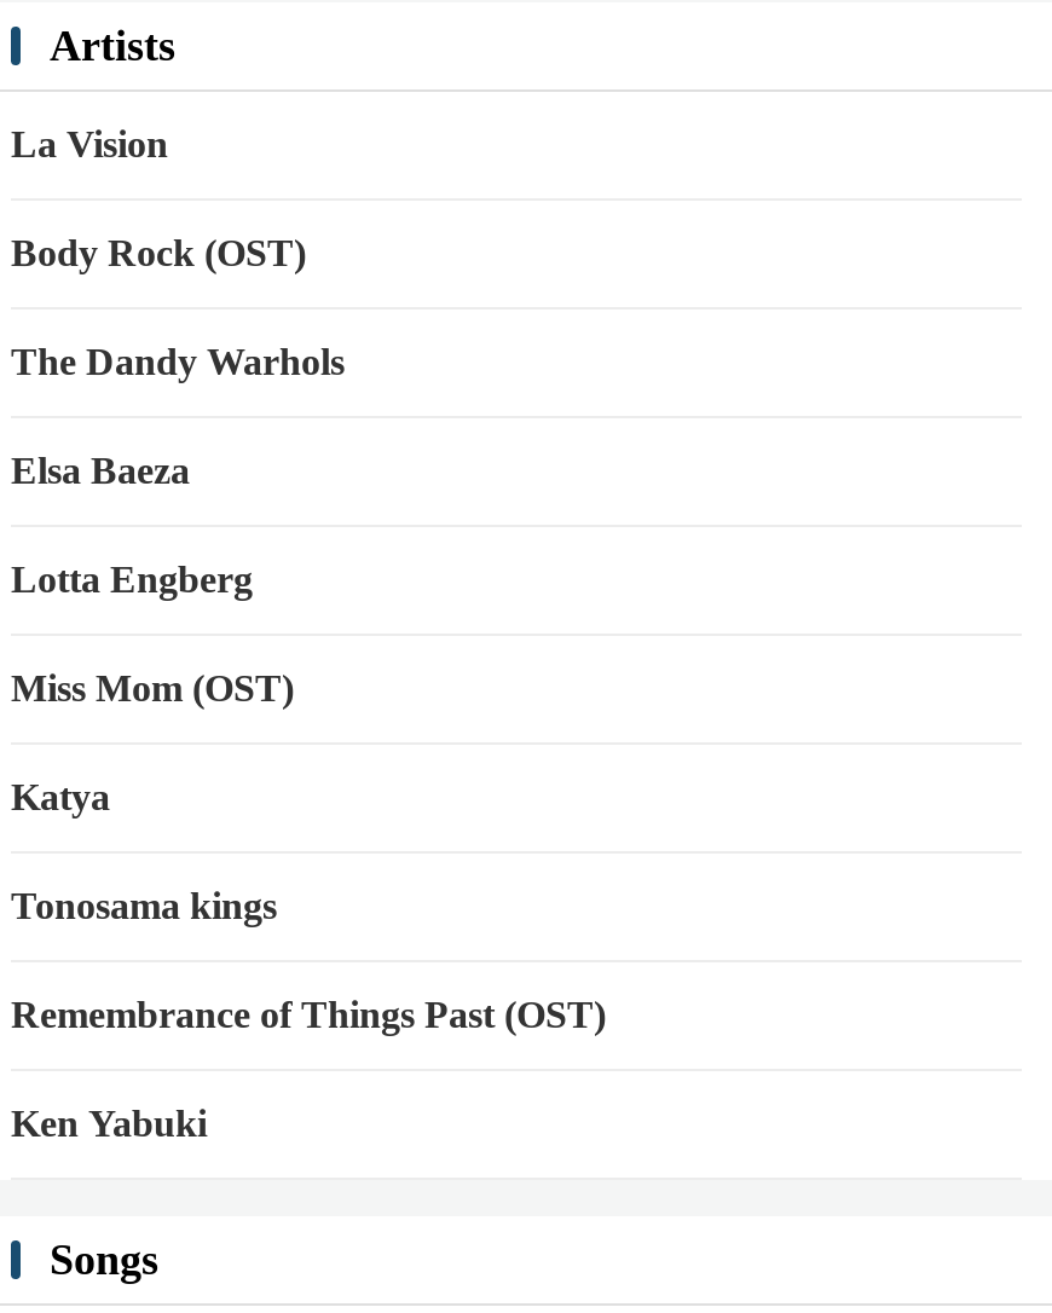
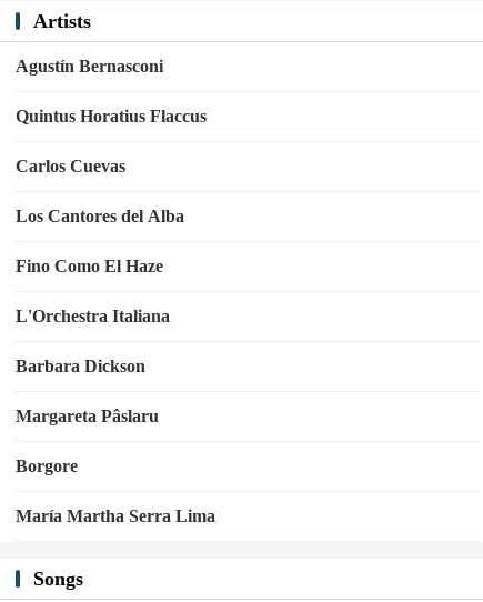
[11,123,168,164] La Vision -> [16,57,163,76] Agustín Bernasconi
[11,232,306,273] Body Rock (OST) -> [16,107,207,126] Quintus Horatius Flaccus
[11,341,345,382] The Dandy Warhols -> [16,157,125,175] Carlos Cuevas
[11,450,190,491] Elsa Baeza -> [16,207,184,225] Los Cantores del Alba
[11,559,253,600] Lotta Engberg -> [16,257,163,275] Fino Como El Haze
[11,667,294,708] Miss Mom (OST) -> [16,307,170,325] L'Orchestra Italiana
[11,776,110,817] Katya -> [16,357,145,375] Barbara Dickson
[11,885,277,926] Tonosama kings -> [16,407,159,425] Margareta Pâslaru
[11,994,606,1035] Remembrance of Things Past (OST) -> [16,456,78,475] Borgore
[11,1103,207,1144] Ken Yabuki -> [16,506,215,525] María Martha Serra Lima

